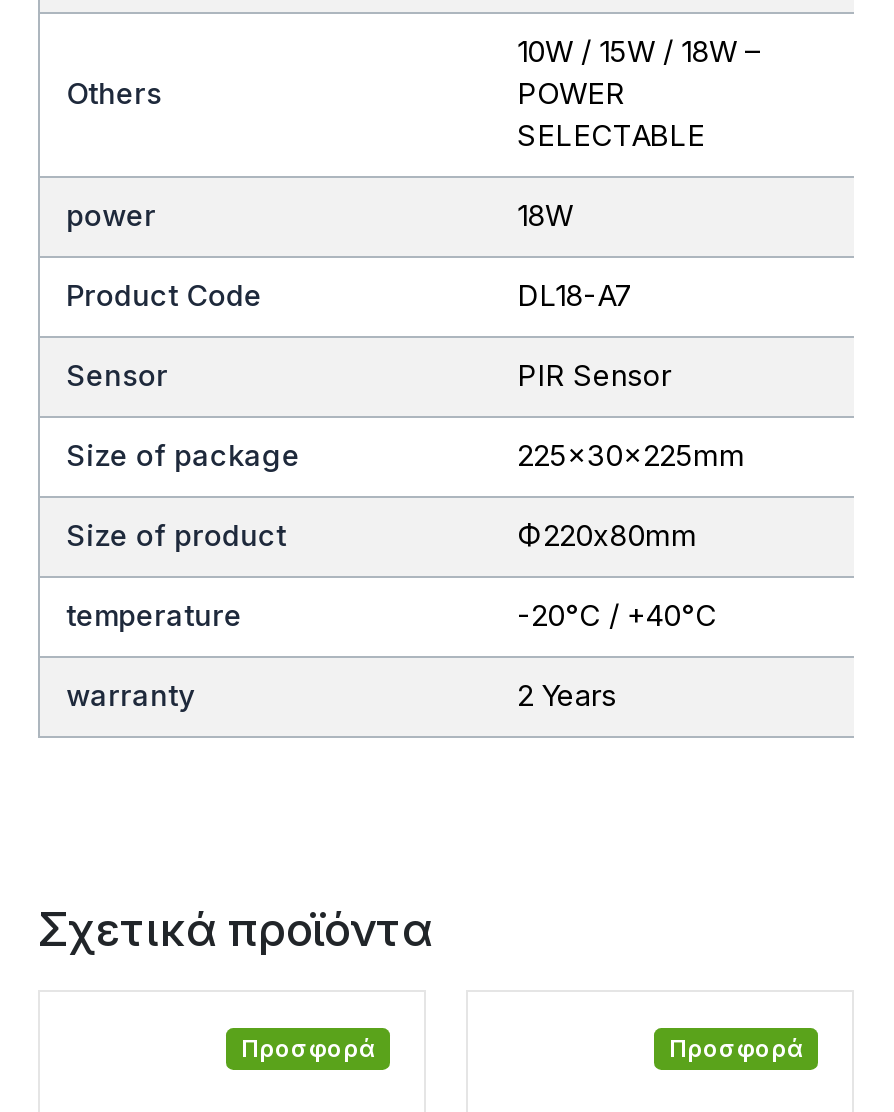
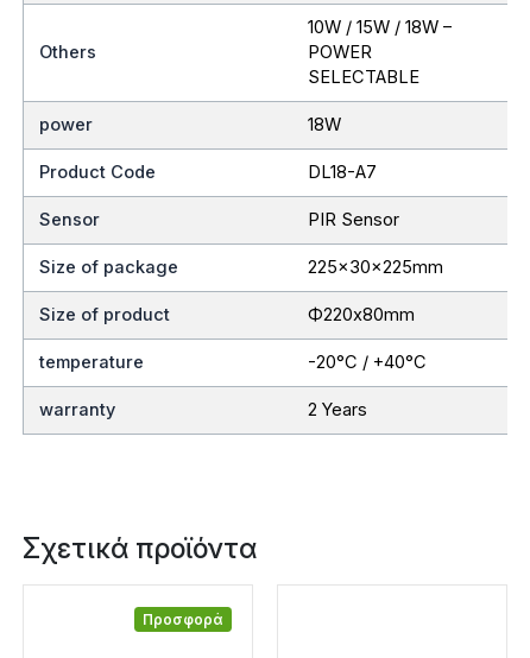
[669,1034,803,1062] Προσφορά -> none

